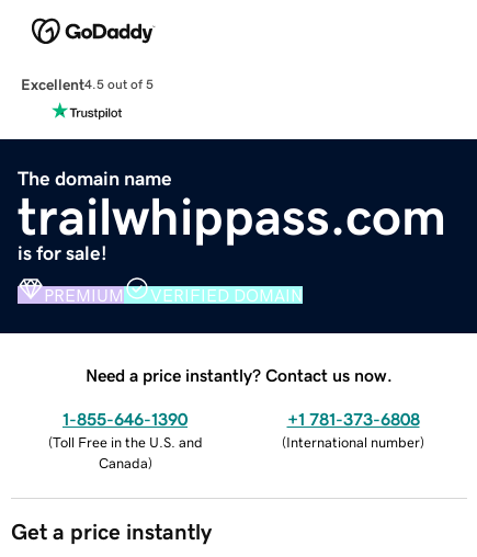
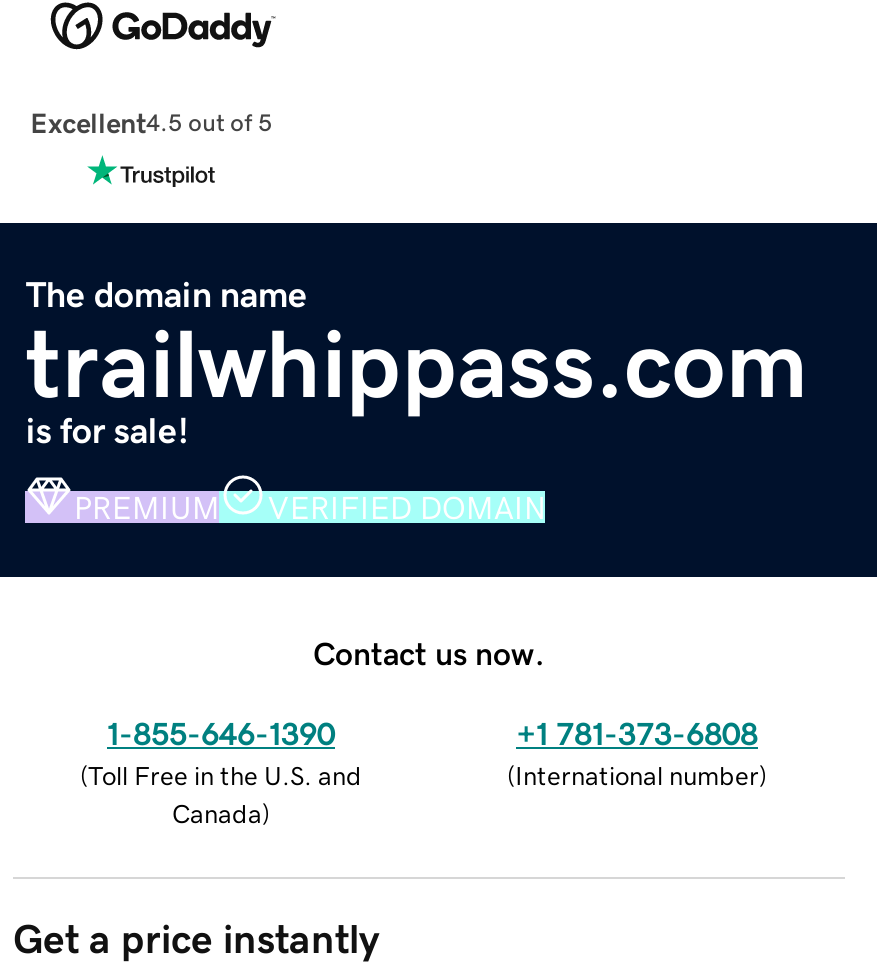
[86,366,393,383] Need a price instantly? Contact us now. -> [313,636,545,668] Contact us now.

